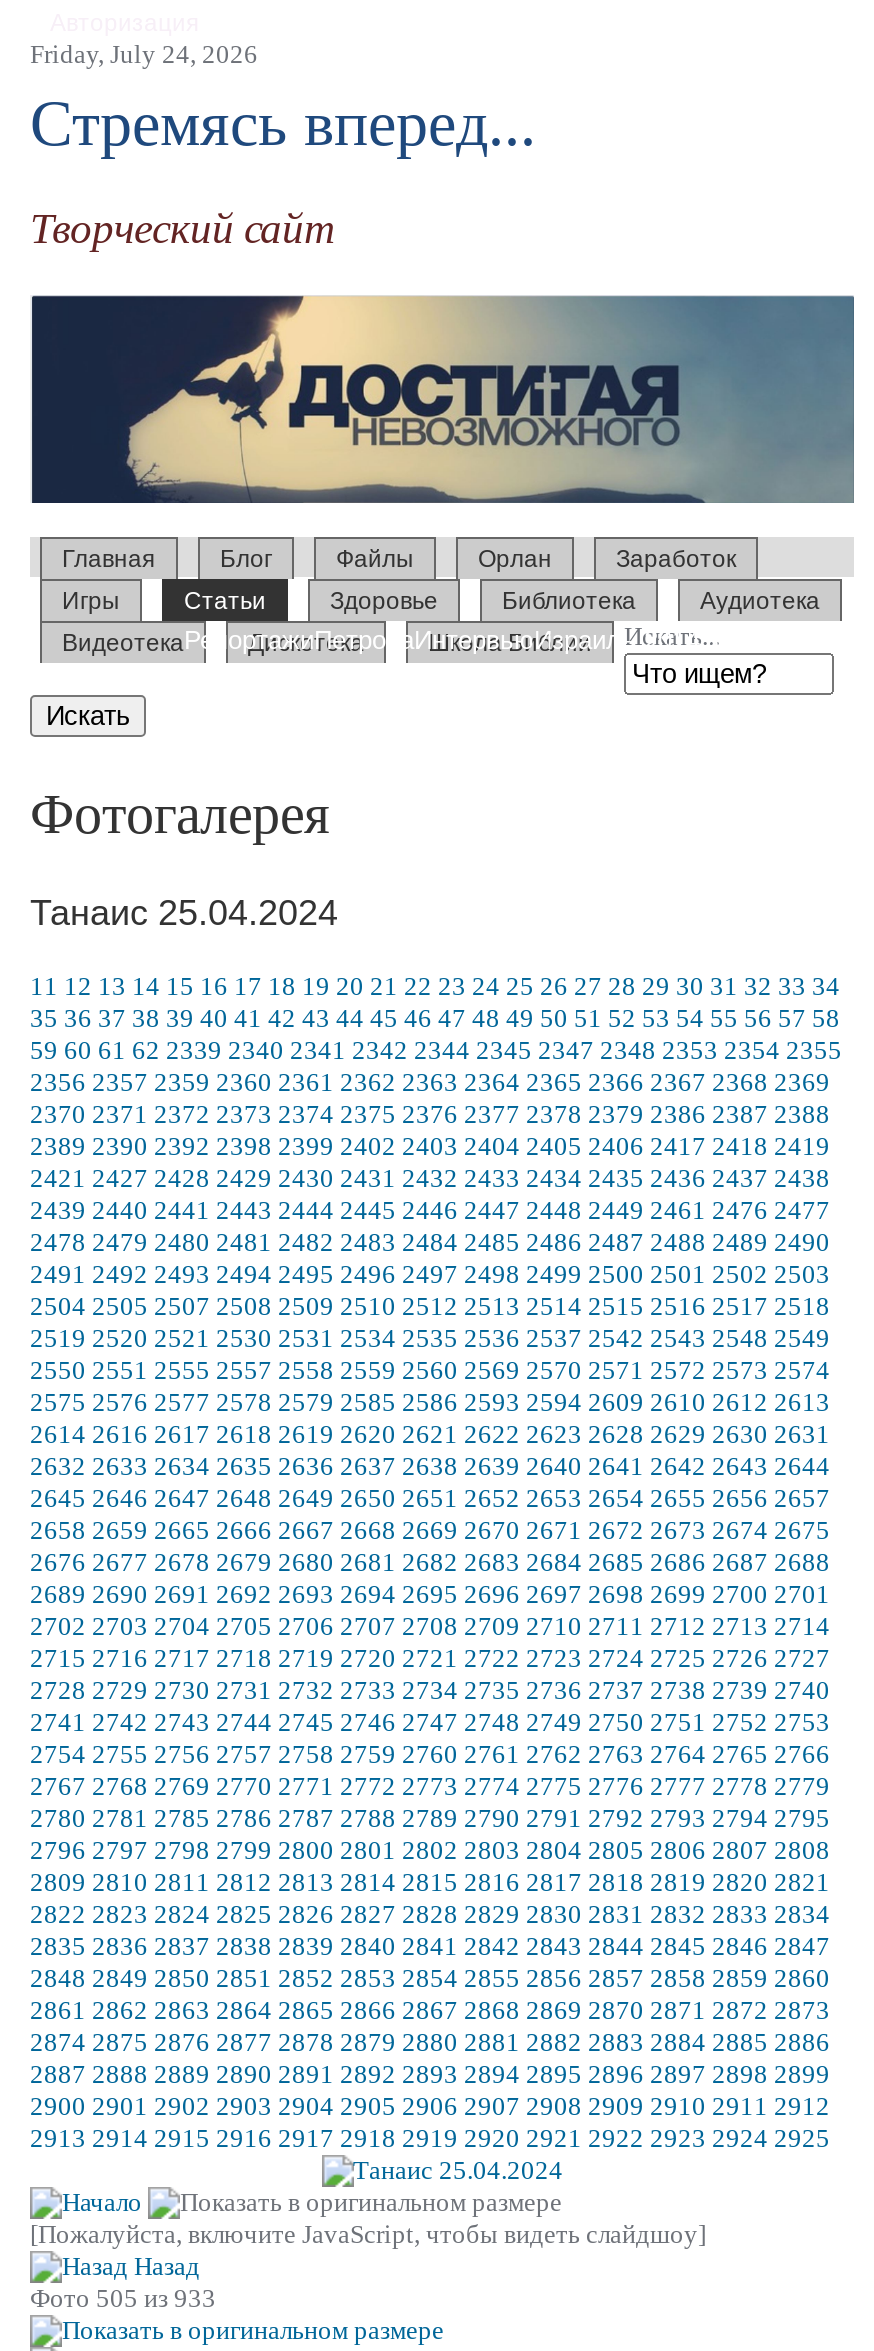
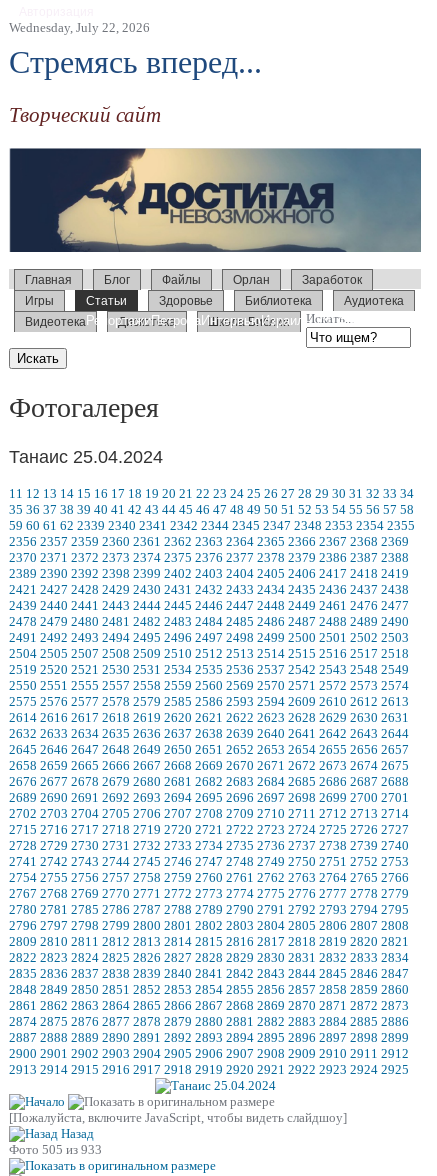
[30,39,258,69] Friday, July 24, 2026 -> [9,20,150,35] Wednesday, July 22, 2026

